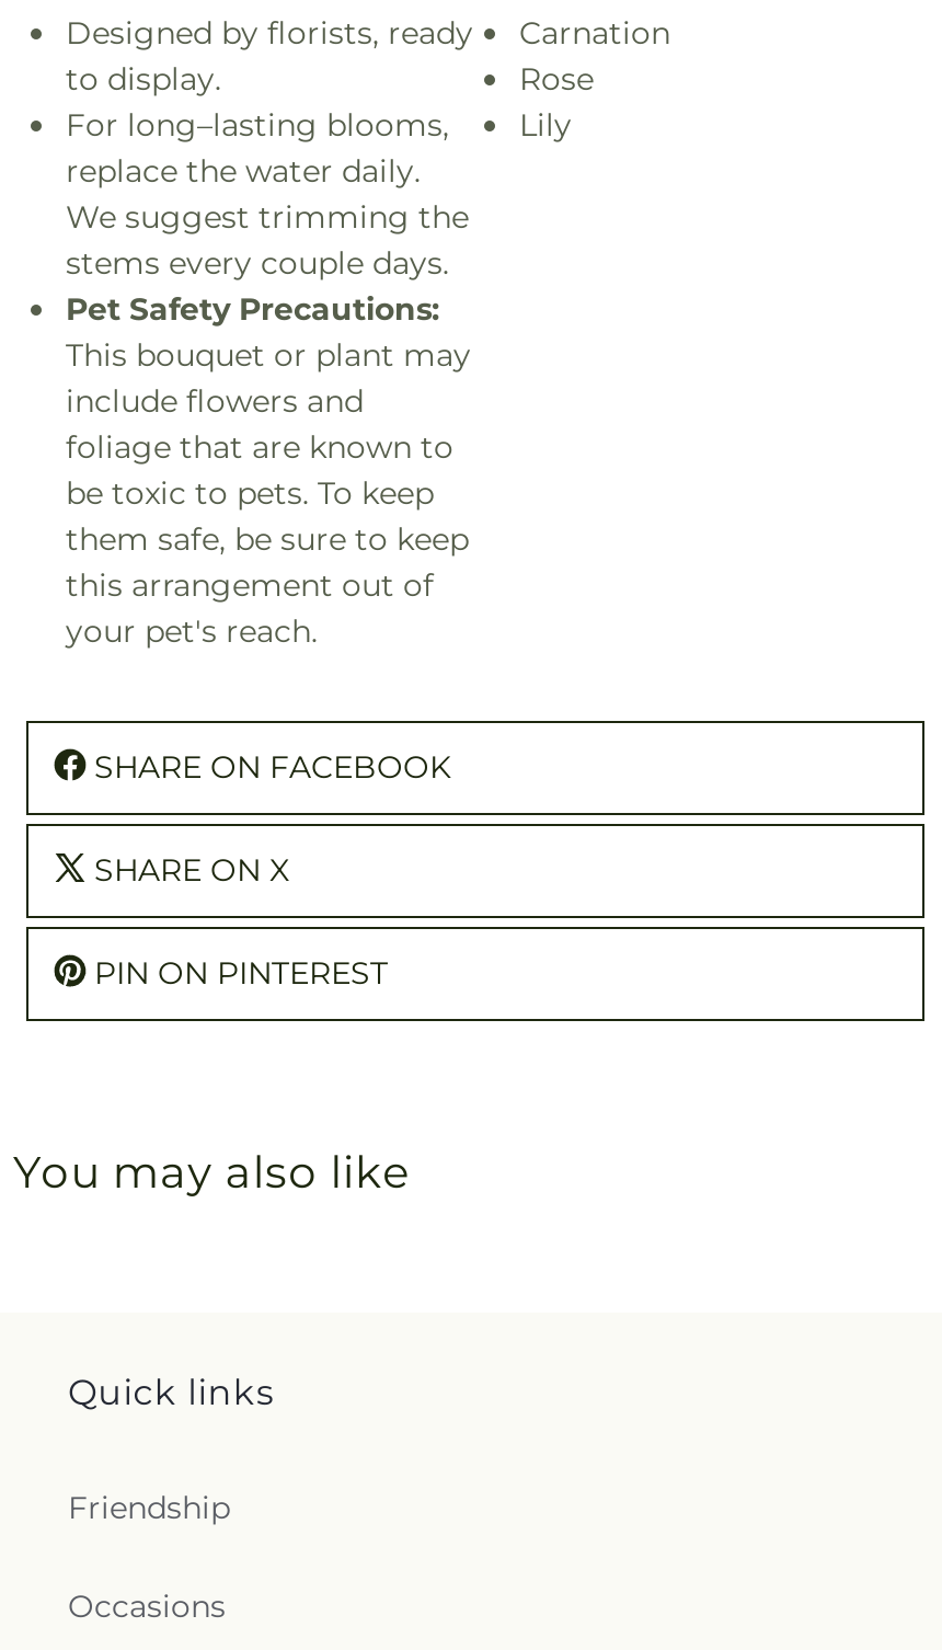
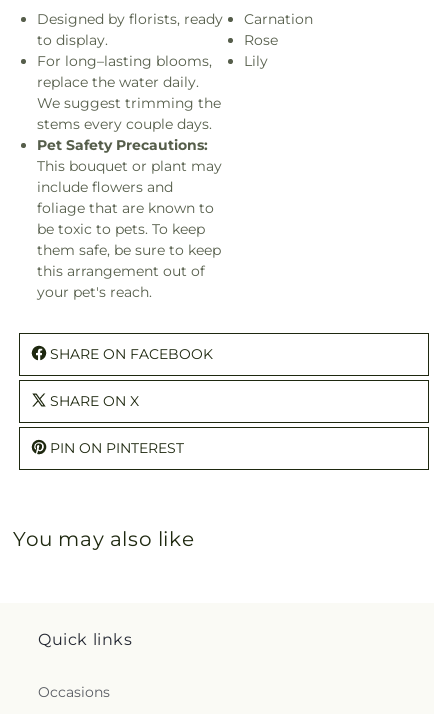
[68,1488,230,1527] Friendship -> none

